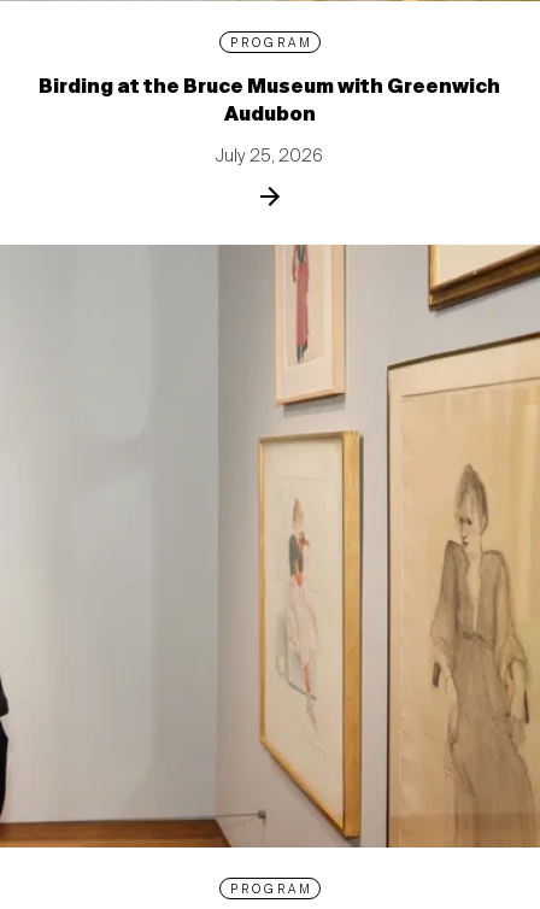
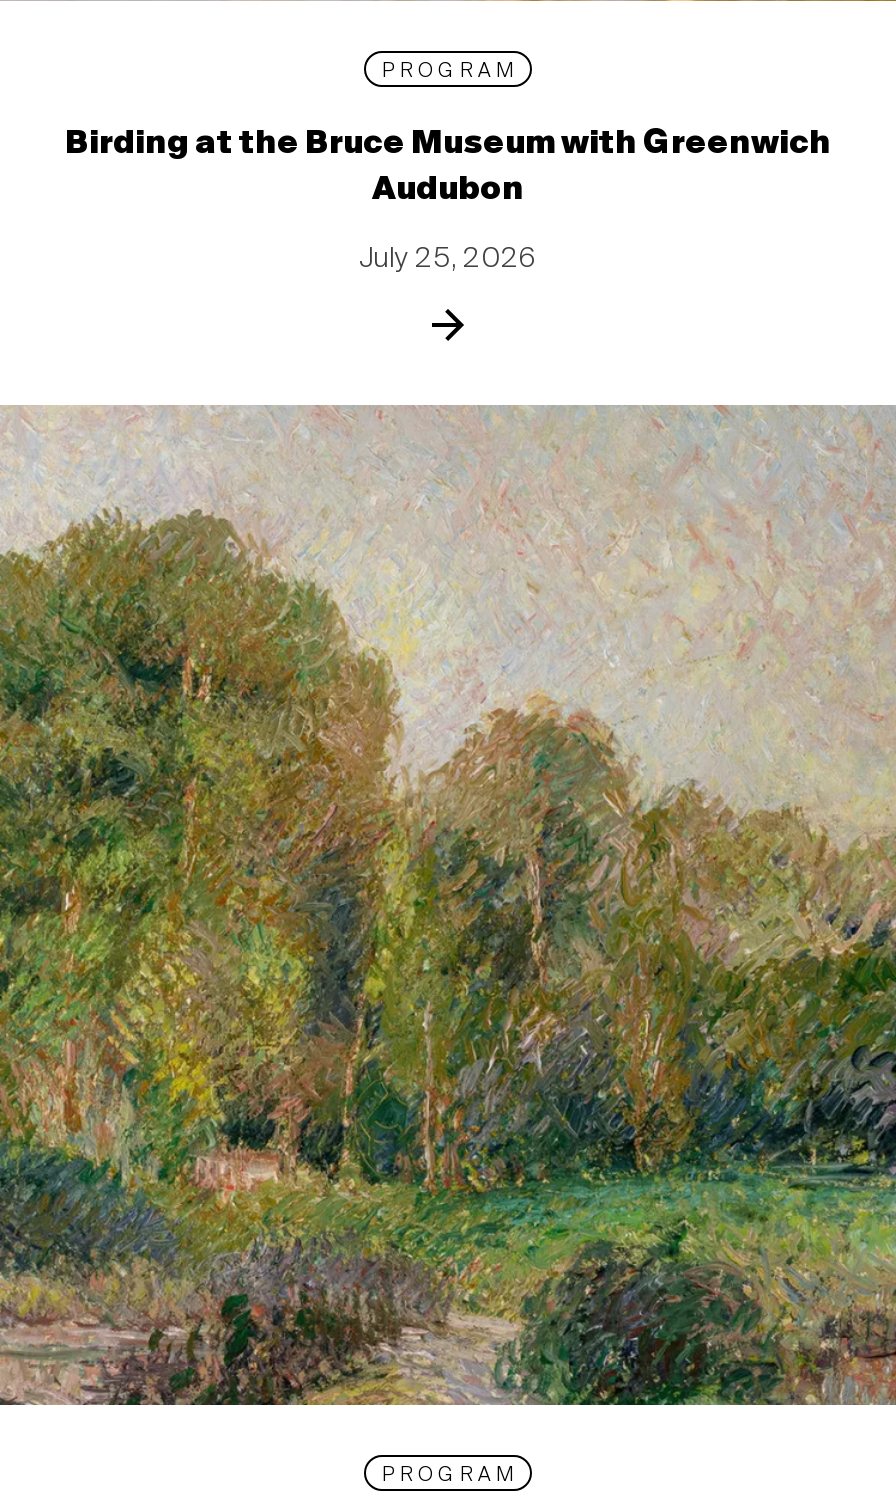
[4,245,536,849] [image] -> [6,404,890,1406] [image]

